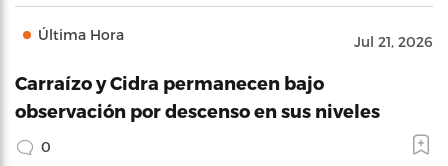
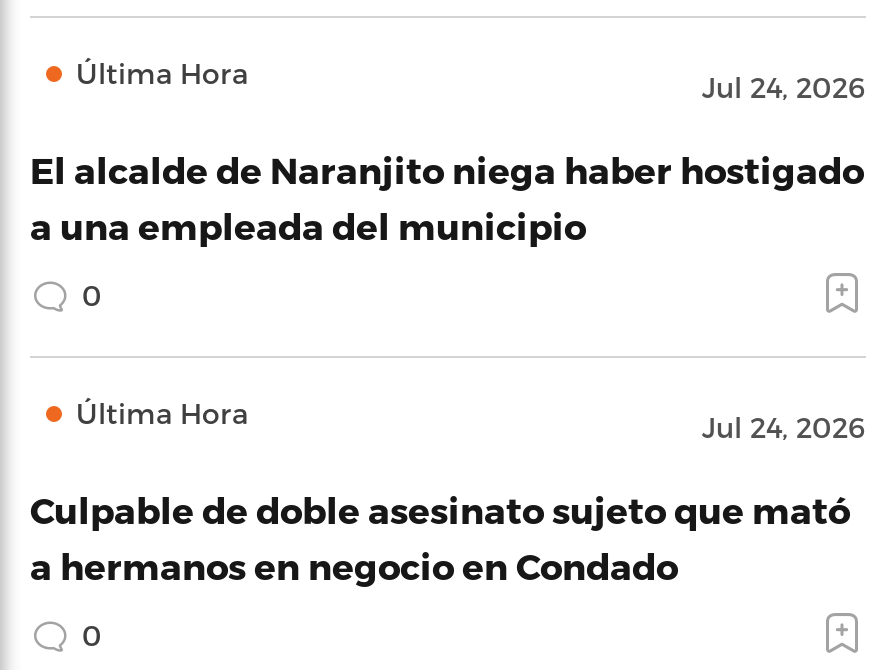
[15,33,433,121] Jul 21, 2026 | Carraízo y Cidra permanecen bajo | observación por descenso en sus niveles -> [30,69,866,585] Jul 24, 2026 | El alcalde de Naranjito niega haber hostigado | a una empleada del municipio | 0 | Última Hora | Jul 24, 2026 | Culpable de doble asesinato sujeto que mató | a hermanos en negocio en Condado

